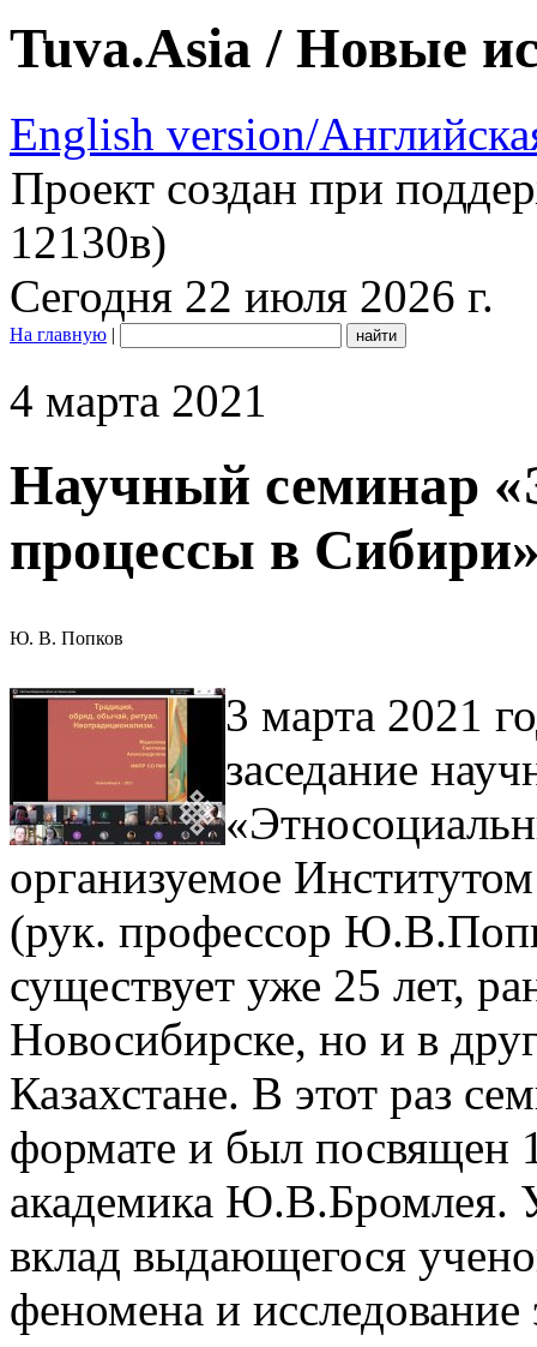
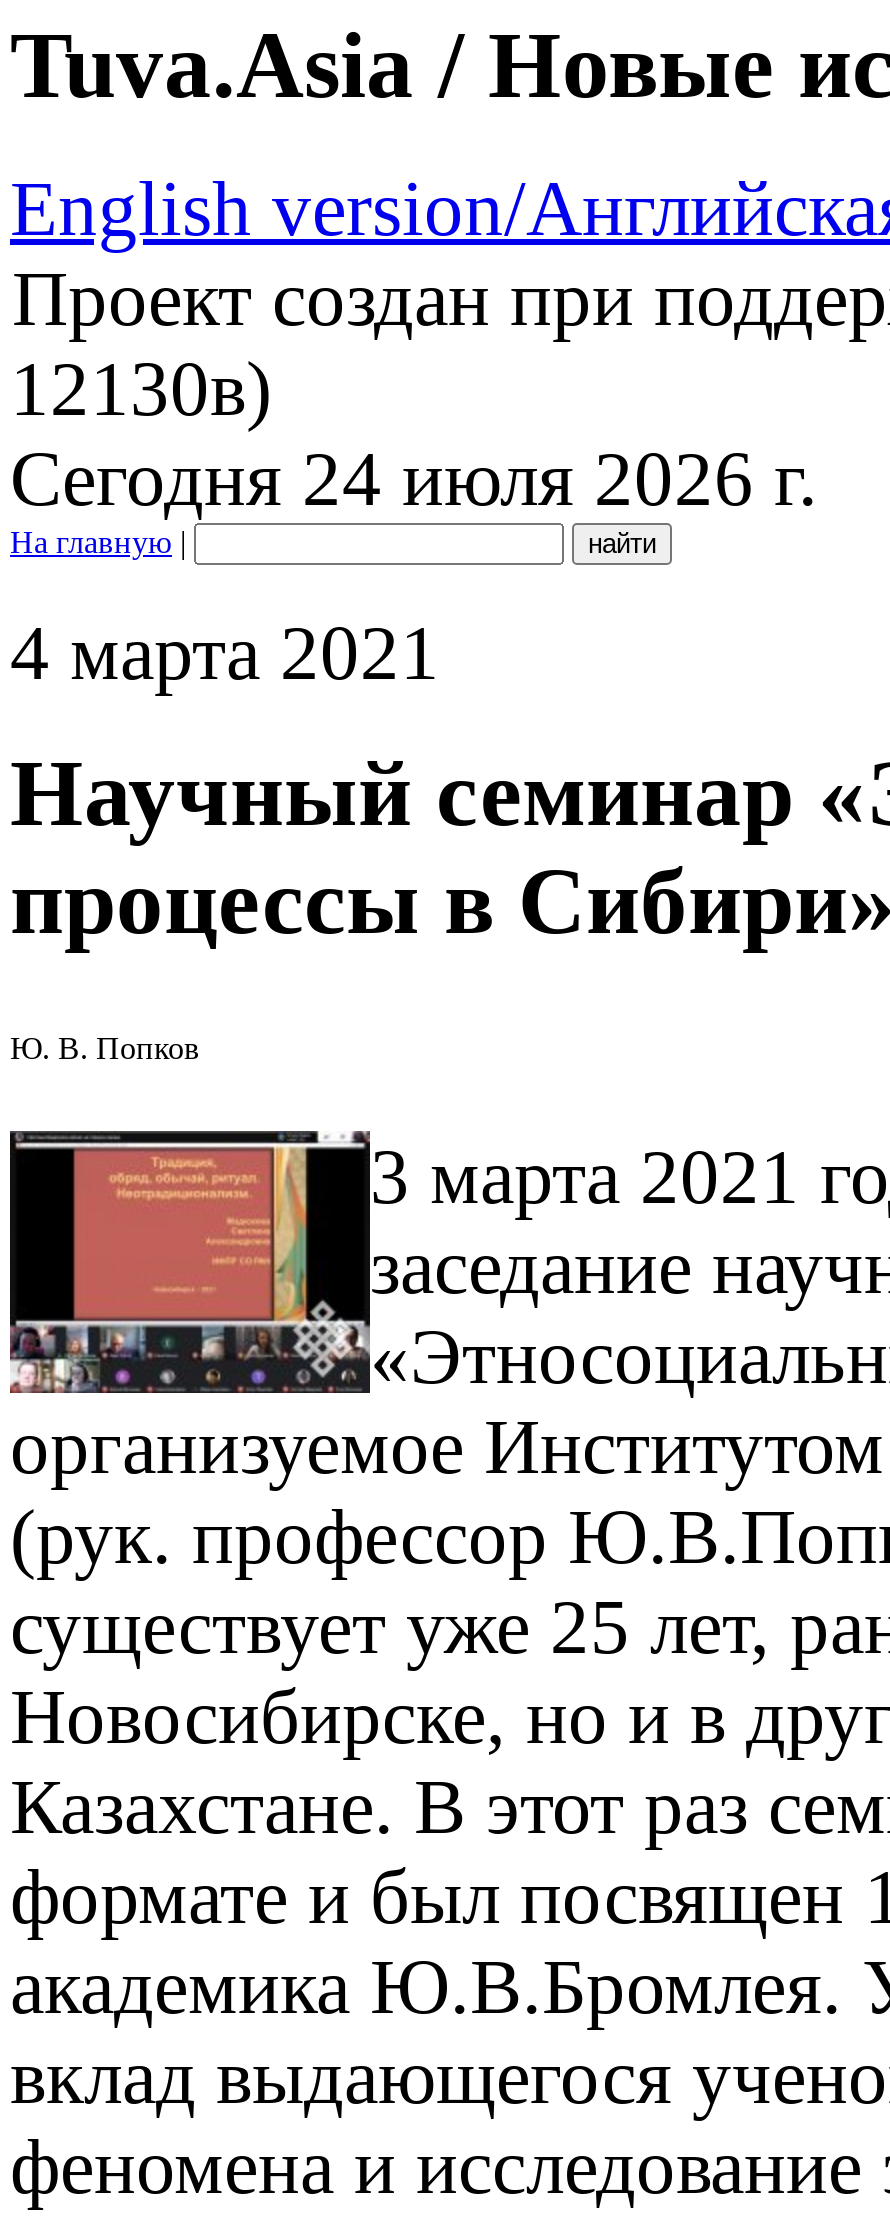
[10,270,494,322] Сегодня 22 июля 2026 г. -> [10,435,818,521] Сегодня 24 июля 2026 г.

